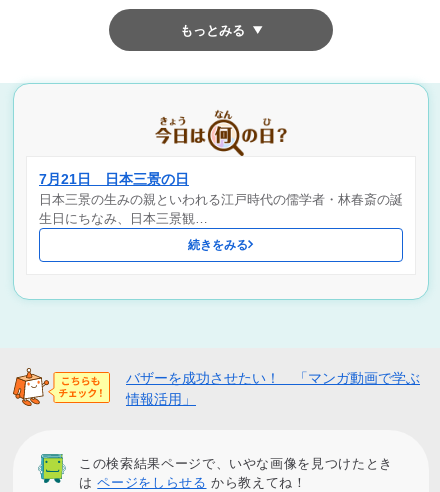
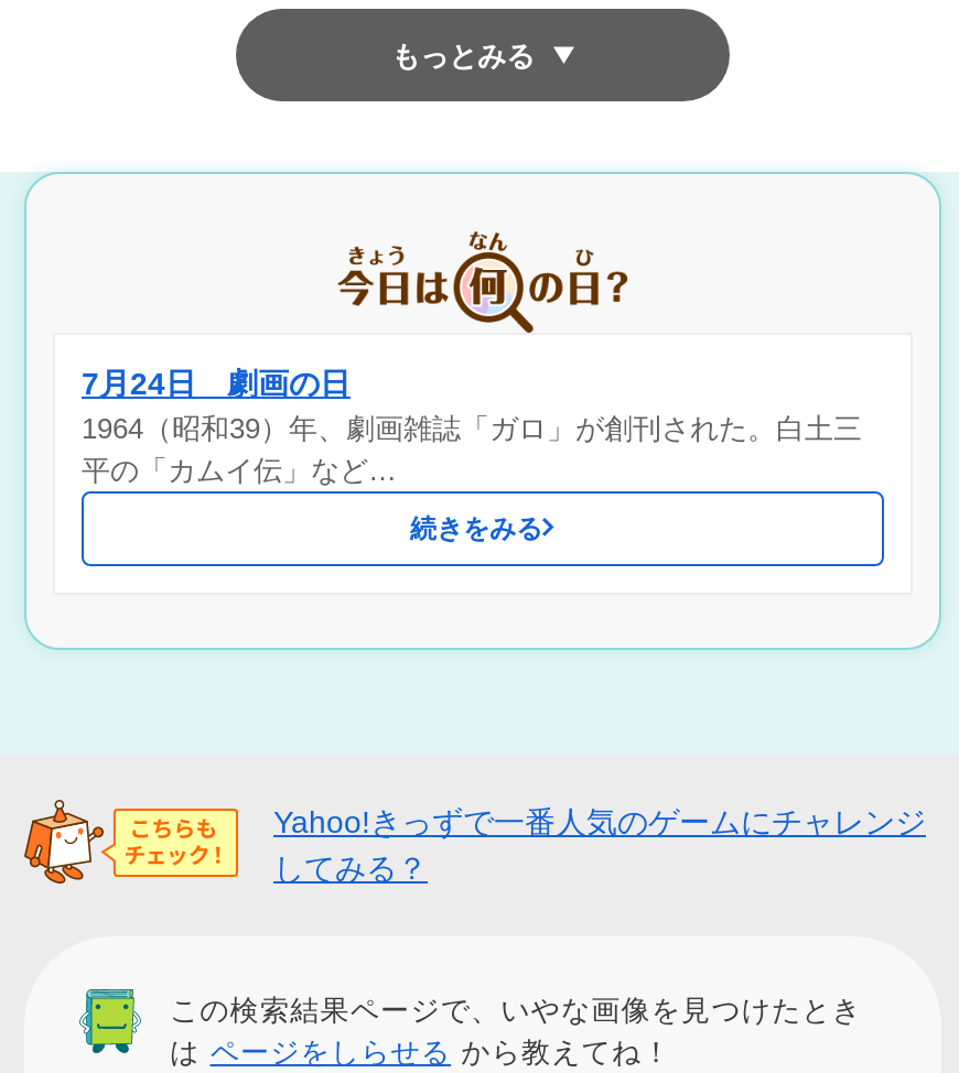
[39,171,403,226] 7月21日 日本三景の日 | 日本三景の生みの親といわれる江戸時代の儒学者・林春斎の誕 | 生日にちなみ、日本三景観… -> [82,365,862,486] 7月24日 劇画の日 | 1964（昭和39）年、劇画雑誌「ガロ」が創刊された。白土三 | 平の「カムイ伝」など…
[126,370,420,407] バザーを成功させたい！ 「マンガ動画で学ぶ | 情報活用」 -> [273,804,926,885] Yahoo!きっずで一番人気のゲームにチャレンジ | してみる？

